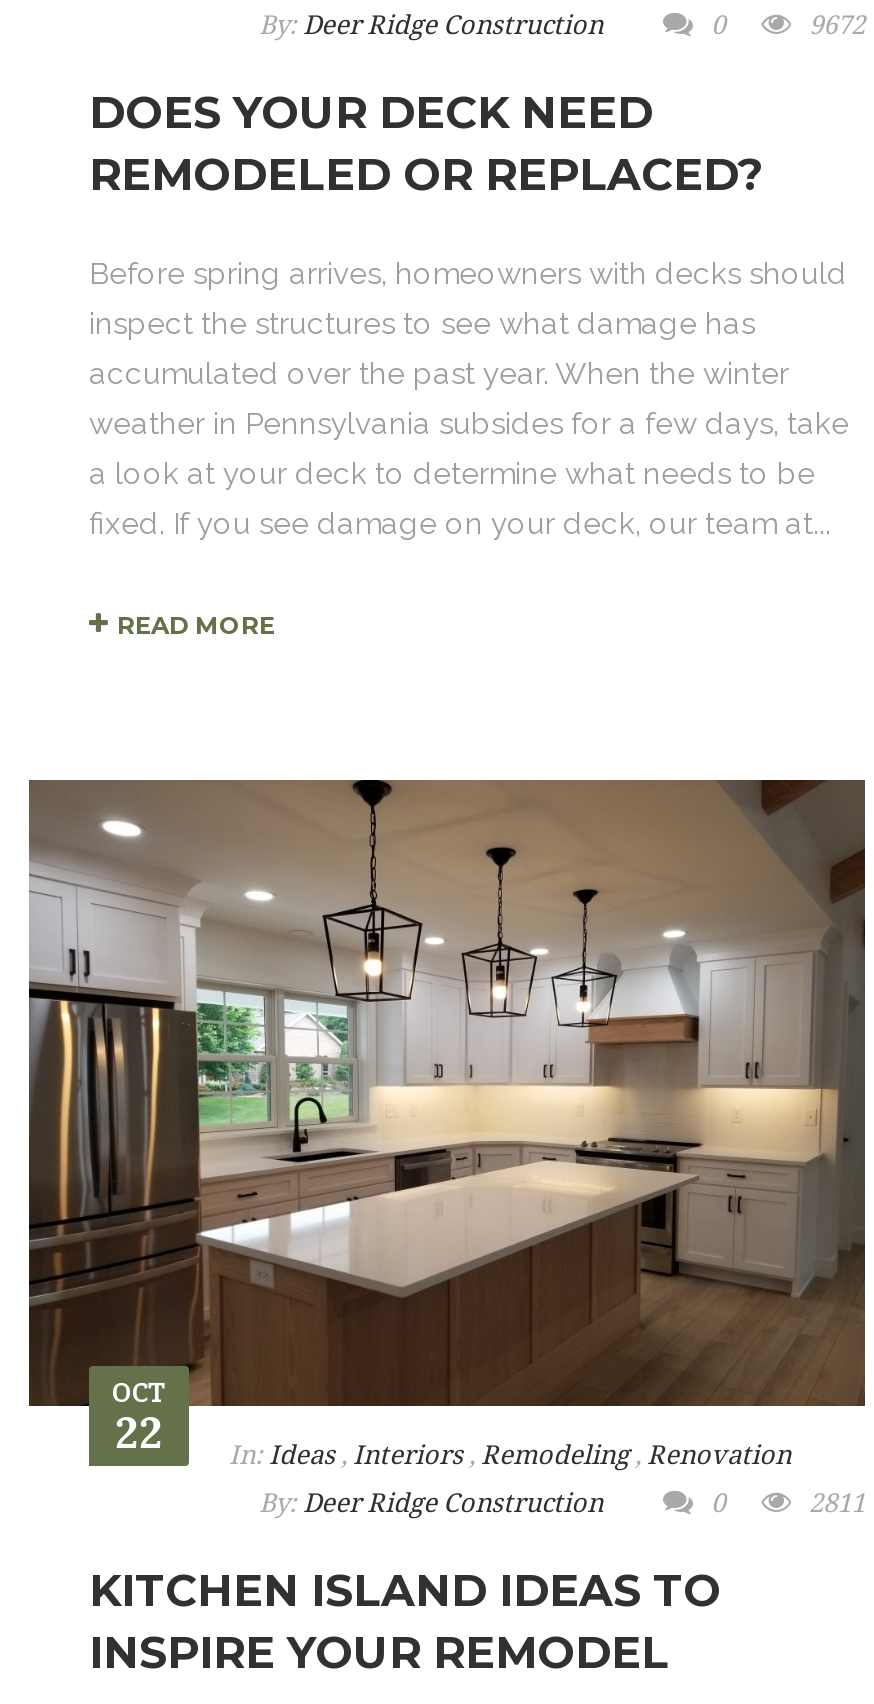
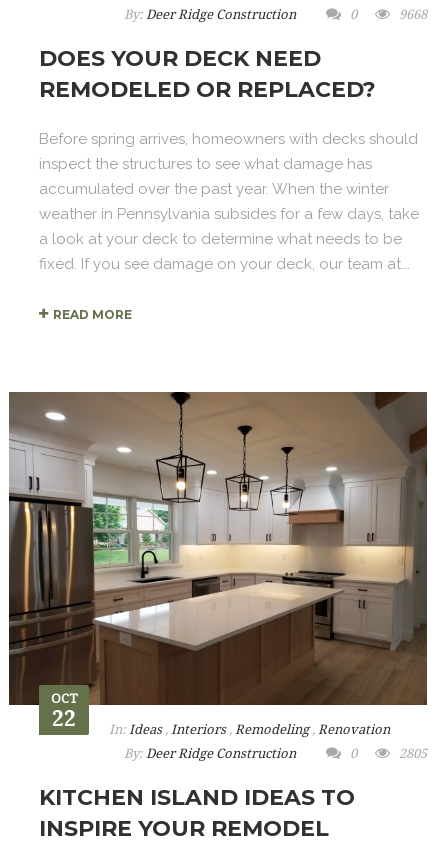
[803,10,865,40] 9672 -> [396,7,427,22] 9668
[803,1489,865,1519] 2811 -> [396,746,427,761] 2805

